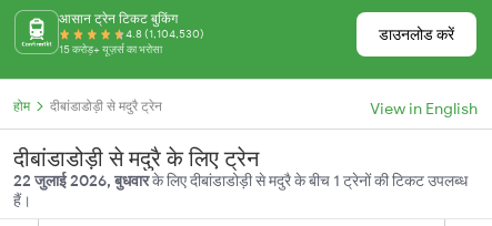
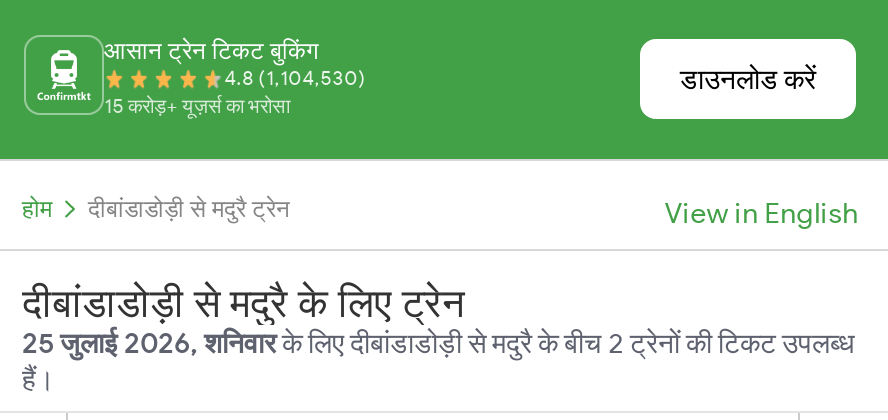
[13,171,468,191] 22 जुलाई 2026, बुधवारके लिए दीबांडाडोड़ी से मदुरै के बीच 1 ट्रेनों की टिकट उपलब्ध -> [22,325,854,361] 25 जुलाई 2026, शनिवारके लिए दीबांडाडोड़ी से मदुरै के बीच 2 ट्रेनों की टिकट उपलब्ध

